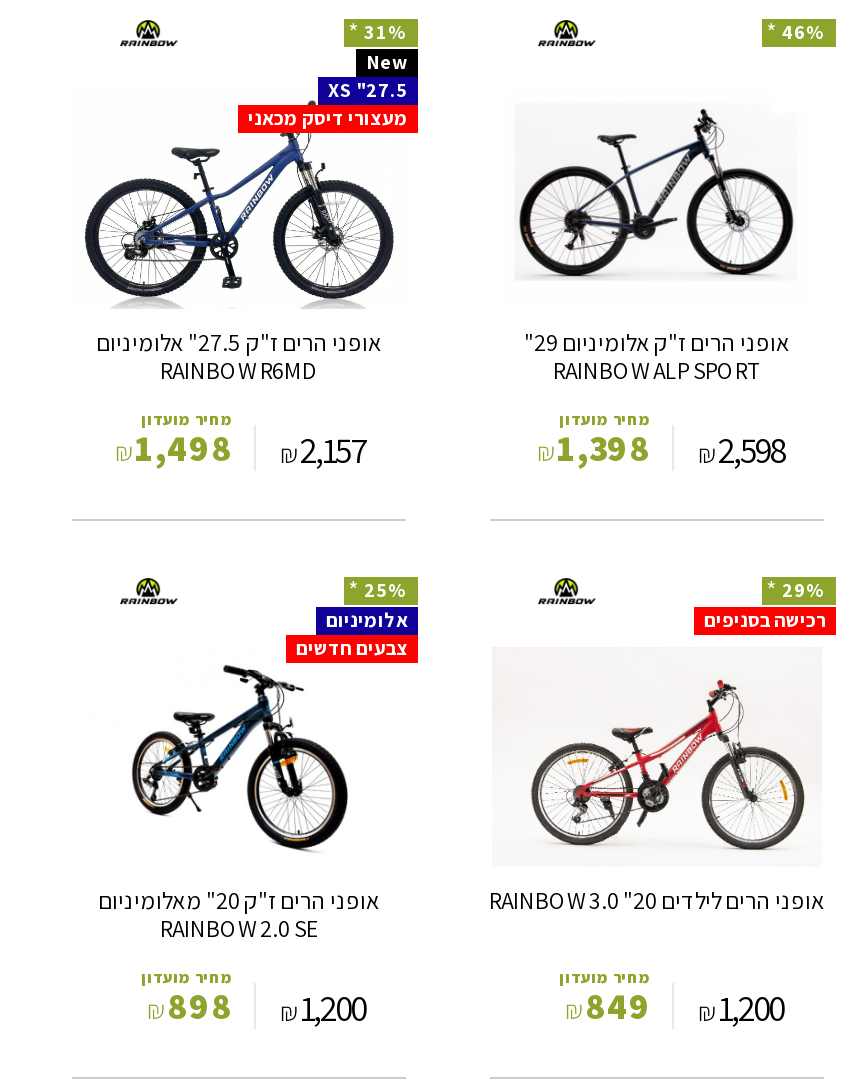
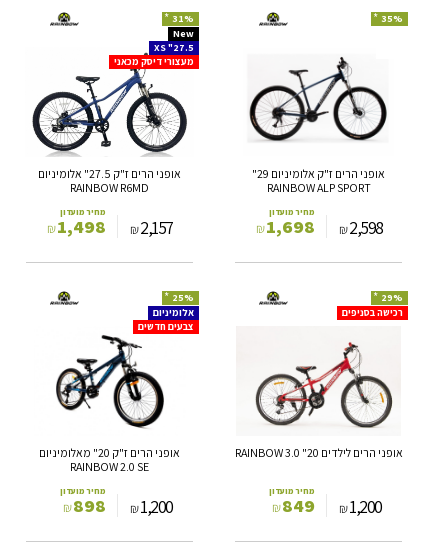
[782,19,826,45] 46% -> [381,12,403,25] 35%
[557,425,651,471] 1,398 -> [266,215,315,238] 1,698

